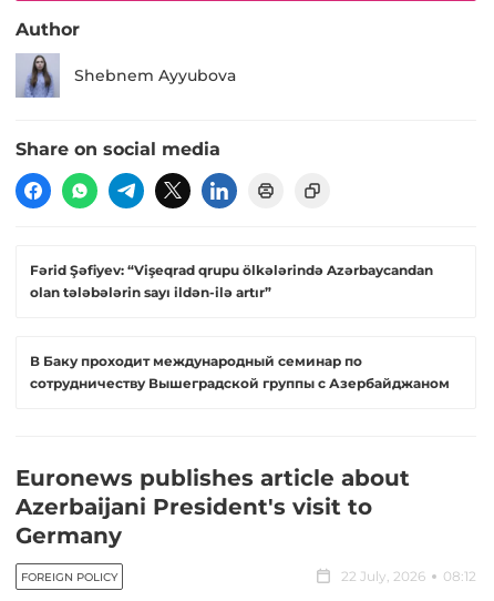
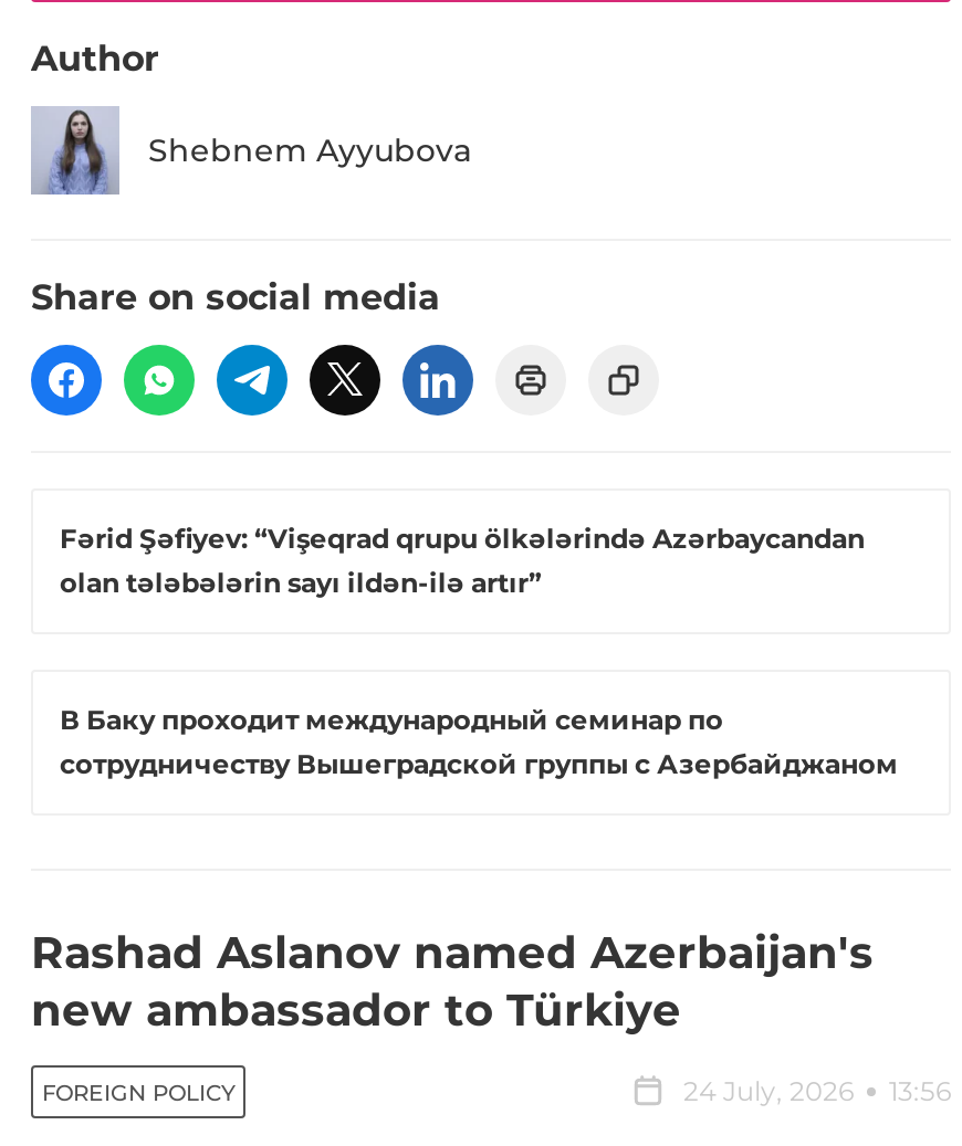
[16,465,410,549] Euronews publishes article about | Azerbaijani President's visit to | Germany -> [31,927,874,1037] Rashad Aslanov named Azerbaijan's | new ambassador to Türkiye
[341,568,476,585] 22 July, 2026 | 08:12 -> [683,1075,951,1108] 24 July, 2026 | 13:56

